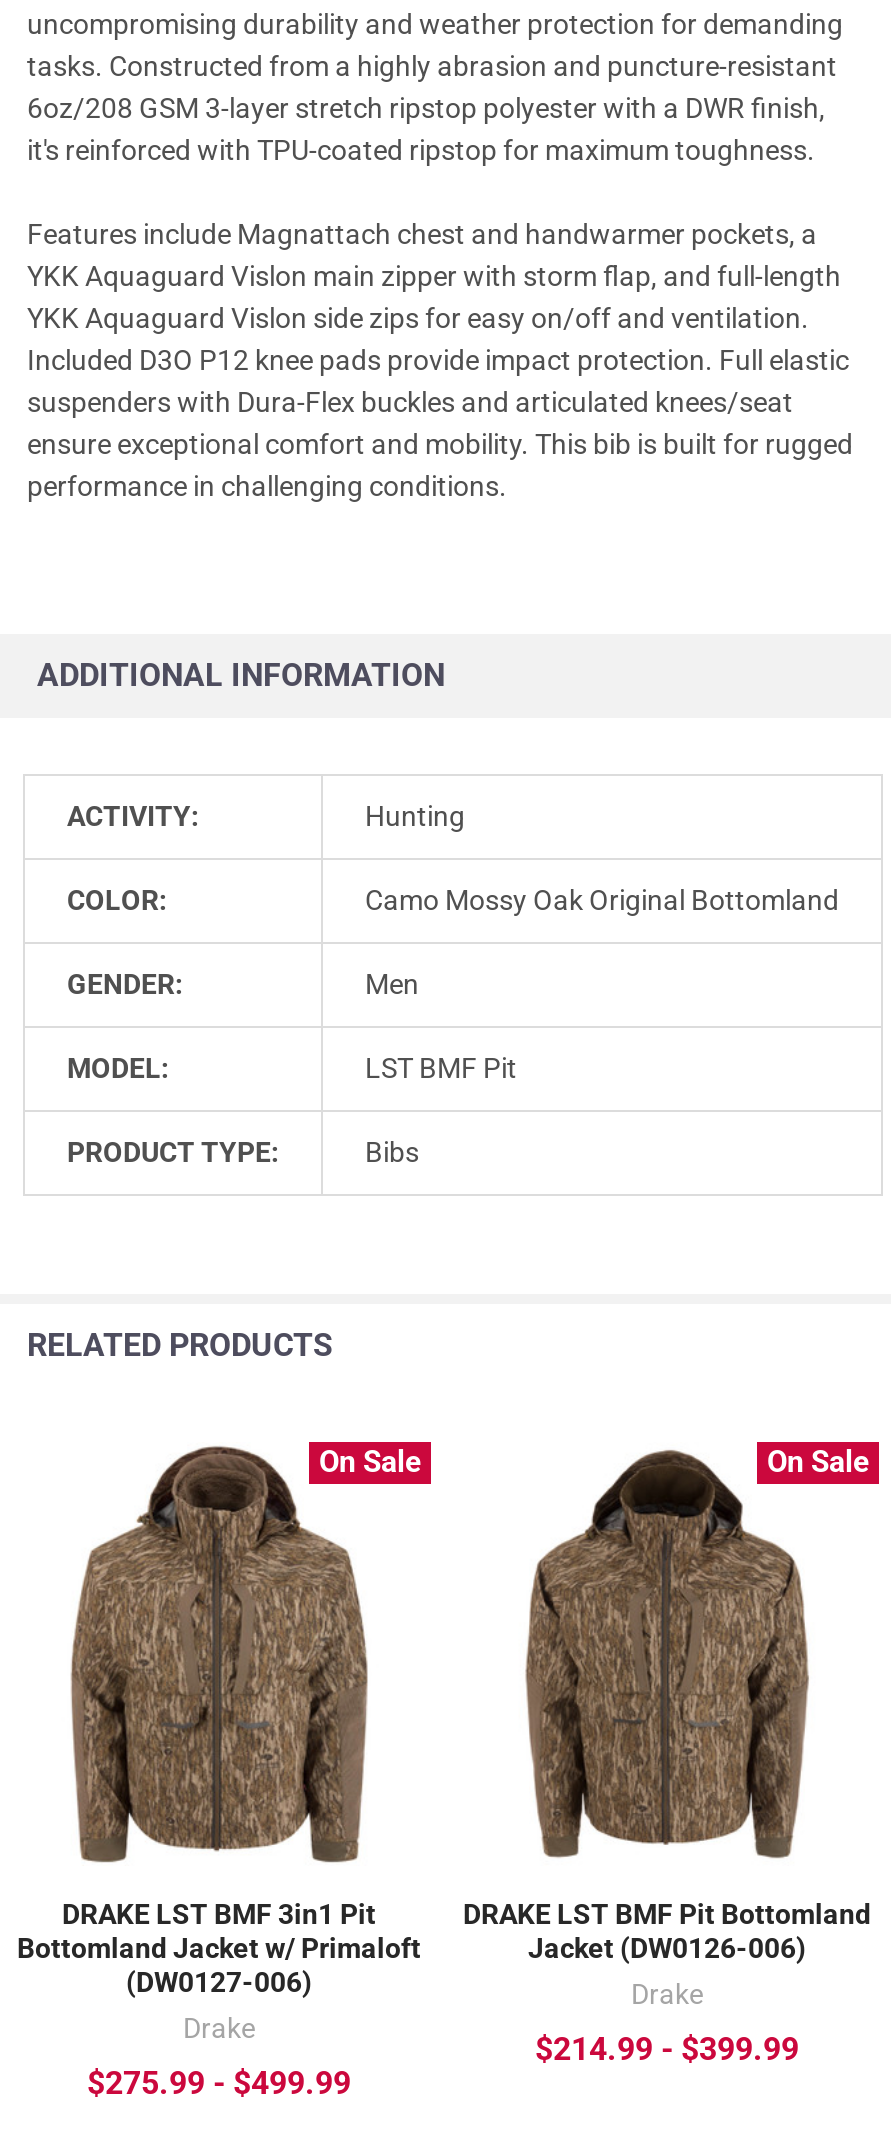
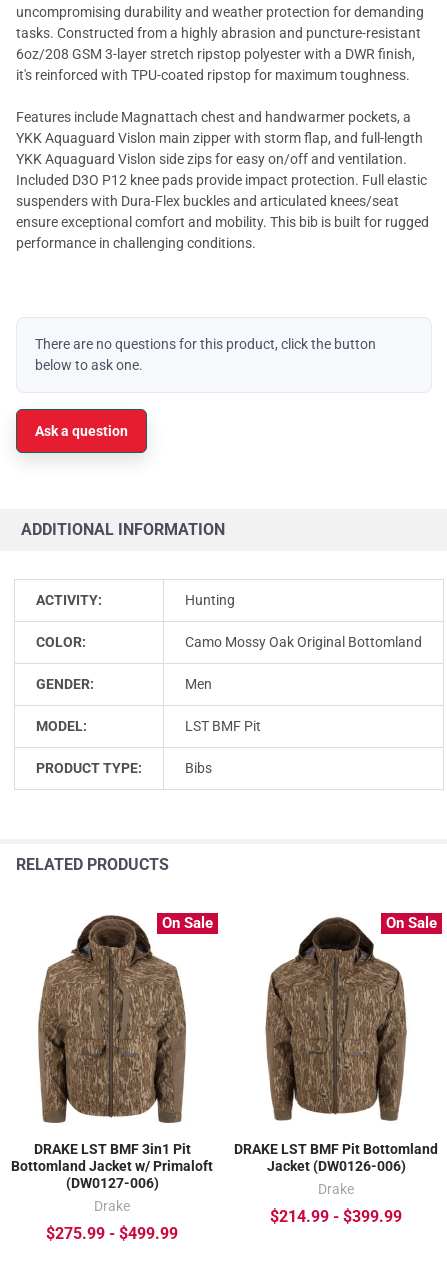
none -> [35,336,376,373] There are no questions for this product, click the button | below to ask one.
none -> [35,423,128,439] Ask a question

